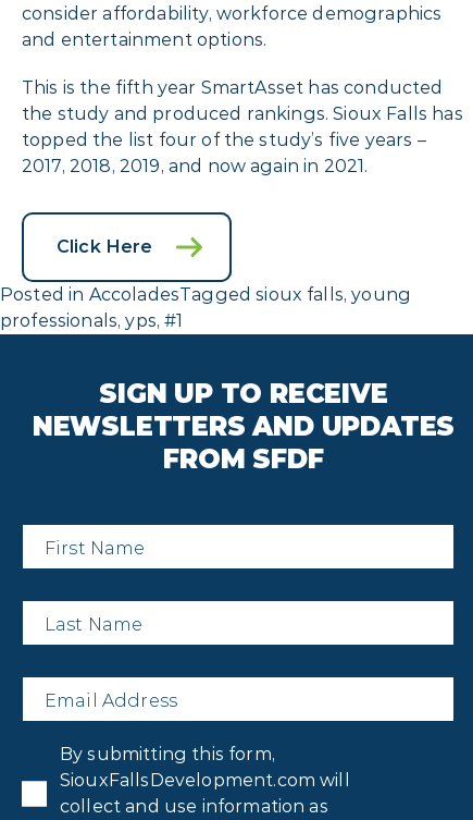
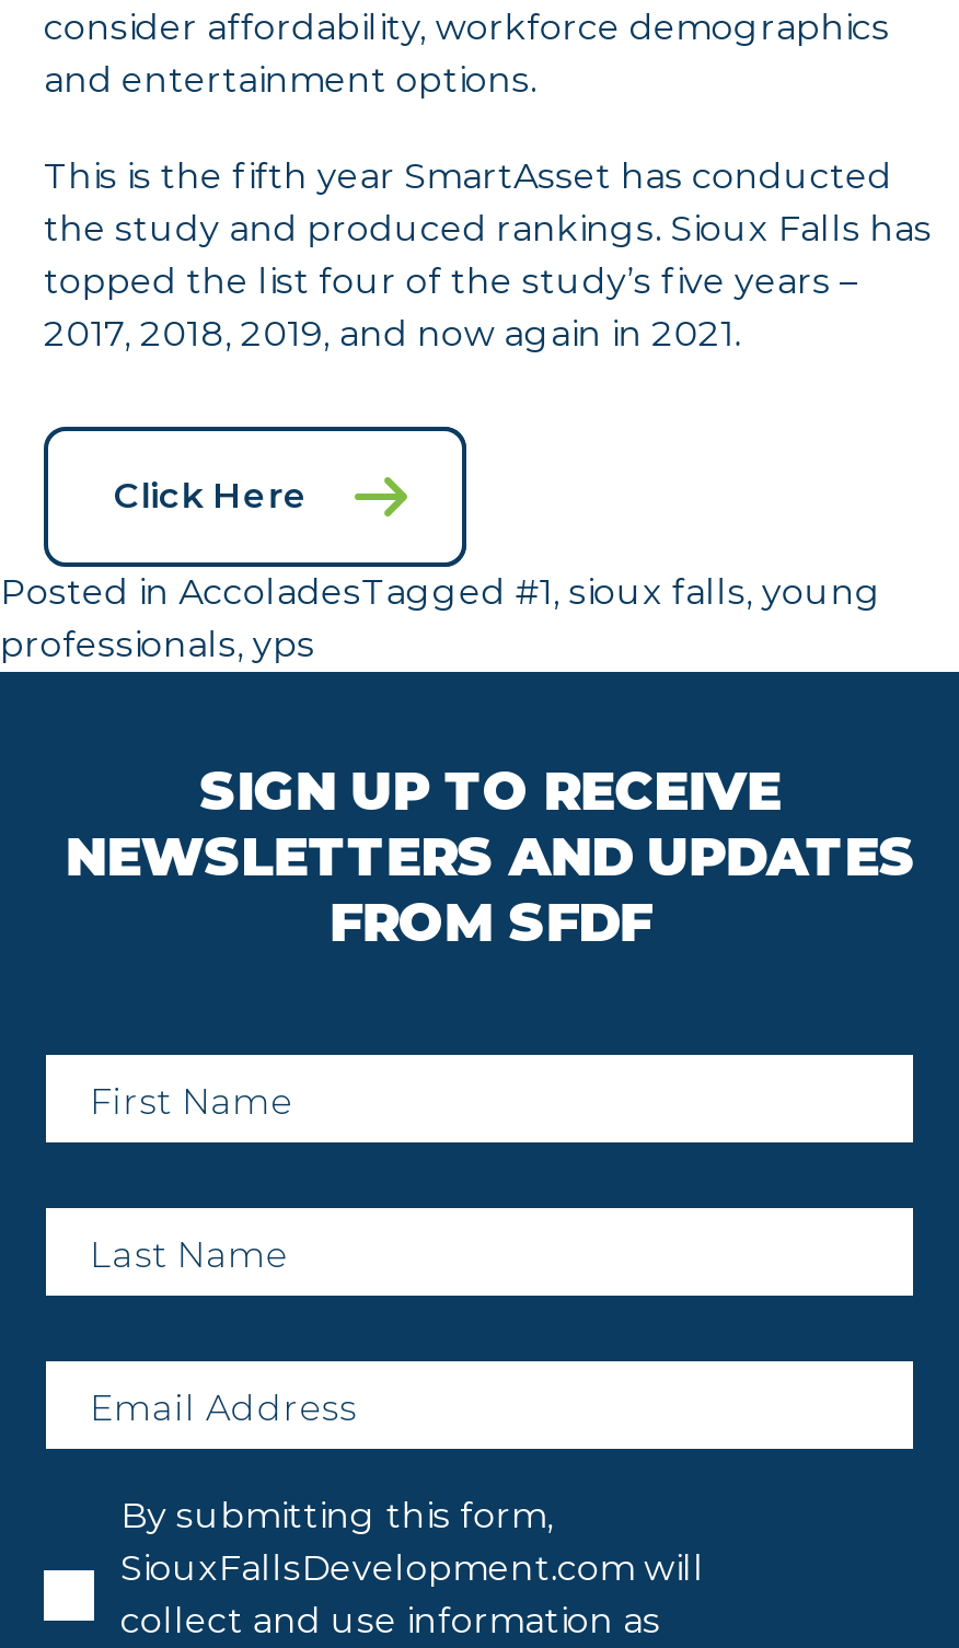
[0,285,411,331] Posted in AccoladesTagged sioux falls, young | professionals, yps, #1 -> [0,572,882,666] Posted in AccoladesTagged #1, sioux falls, young | professionals, yps

